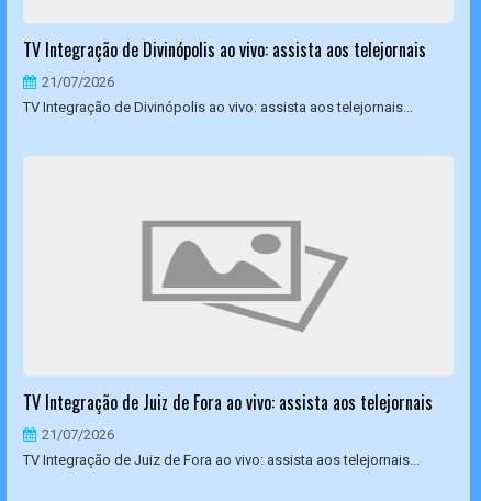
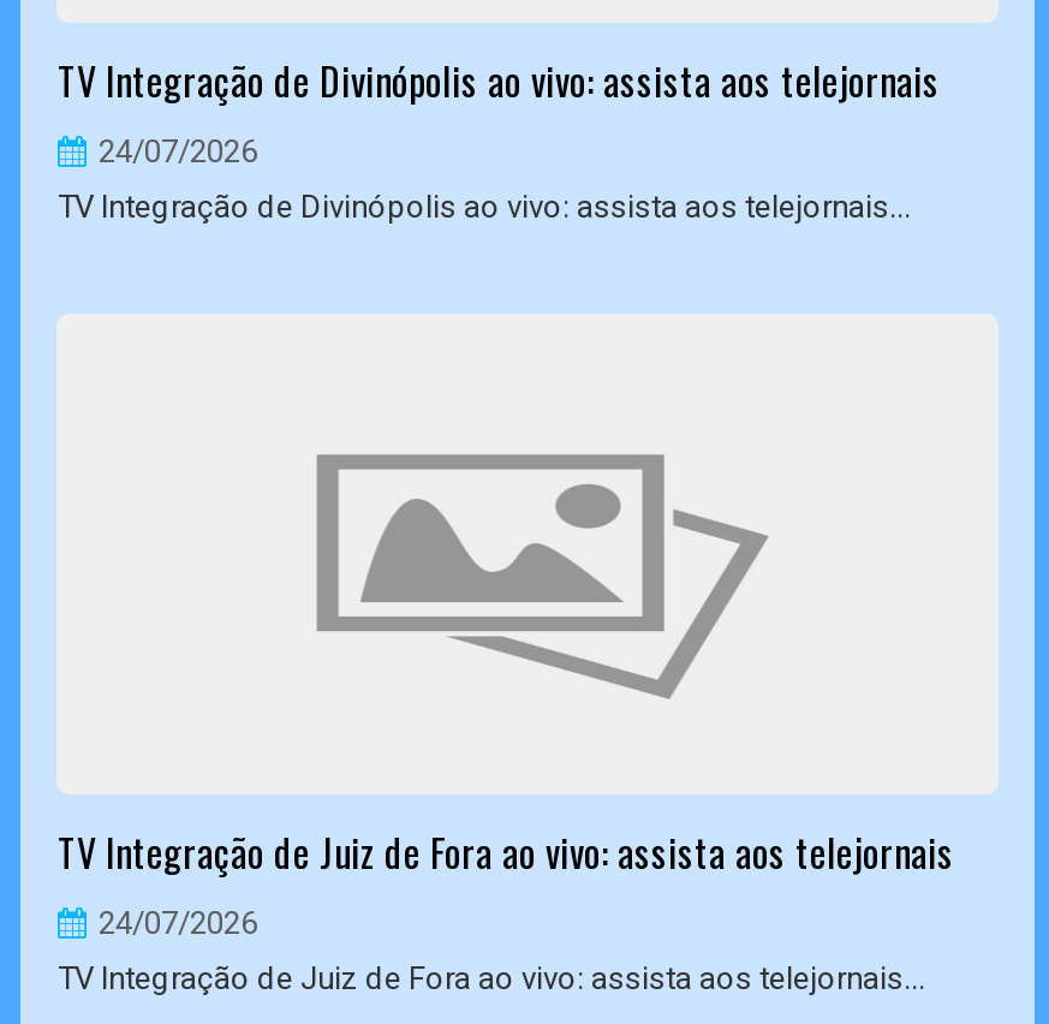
[42,74,115,90] 21/07/2026 -> [98,133,257,169] 24/07/2026
[42,426,115,443] 21/07/2026 -> [98,905,257,941] 24/07/2026

